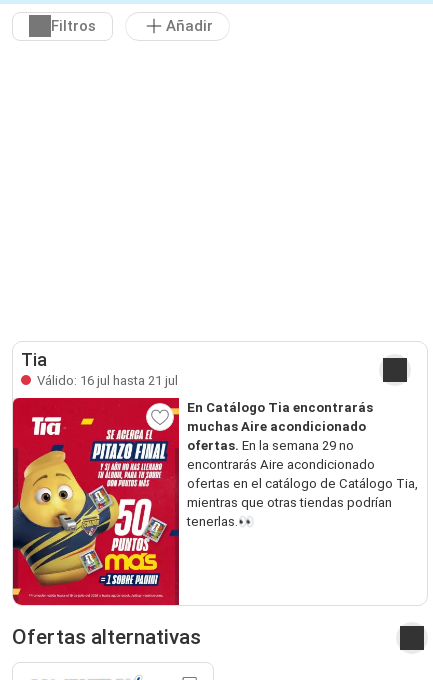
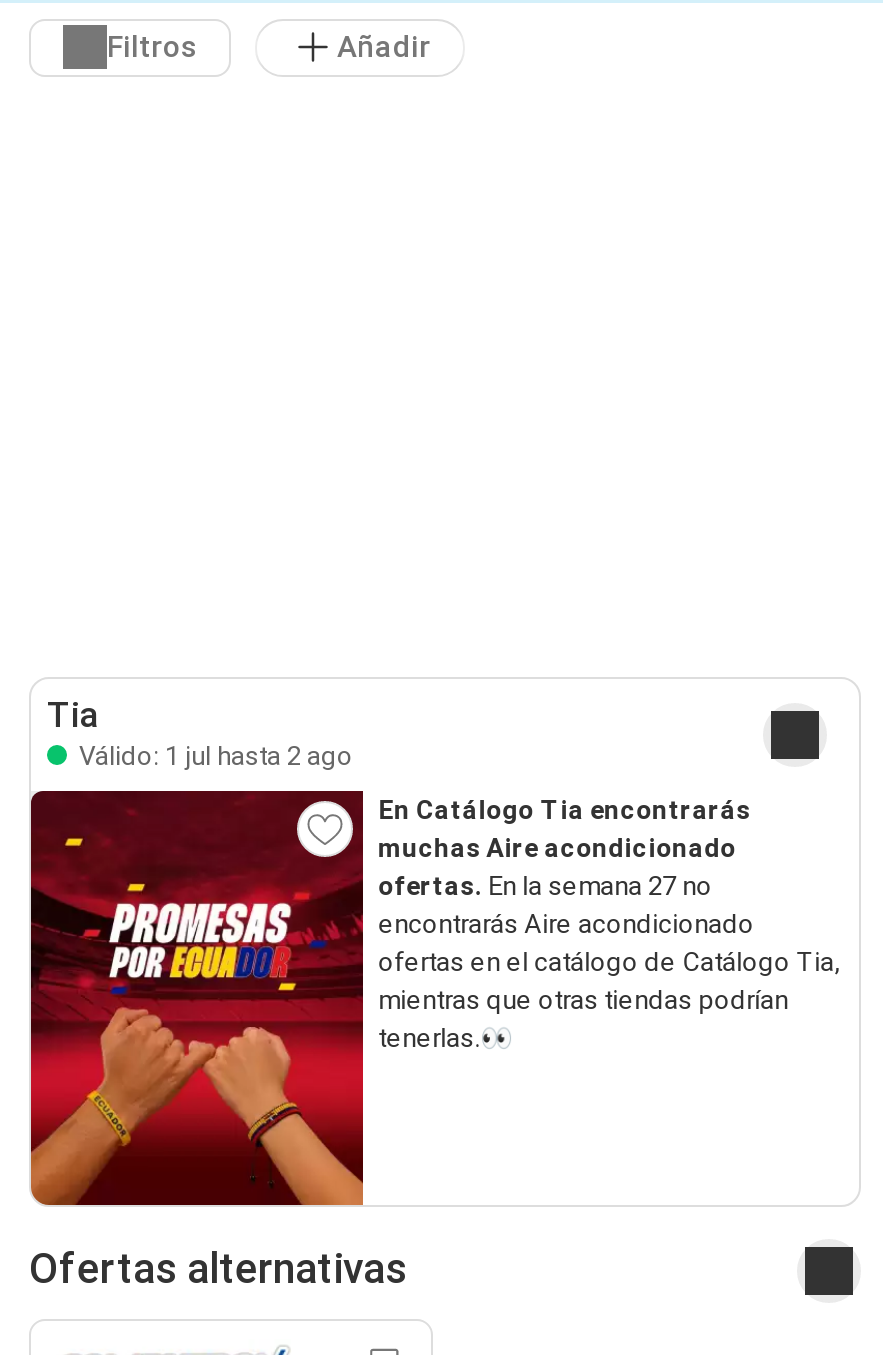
[34,373,178,388] Válido: 16 jul hasta 21 jul -> [73,740,353,770] Válido: 1 jul hasta 2 ago
[12,397,354,606] [image] | ofertas. En la semana 29 no -> [29,789,712,1207] [image] | ofertas. En la semana 27 no

